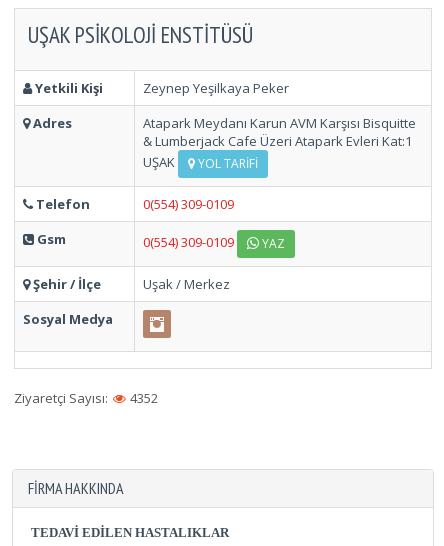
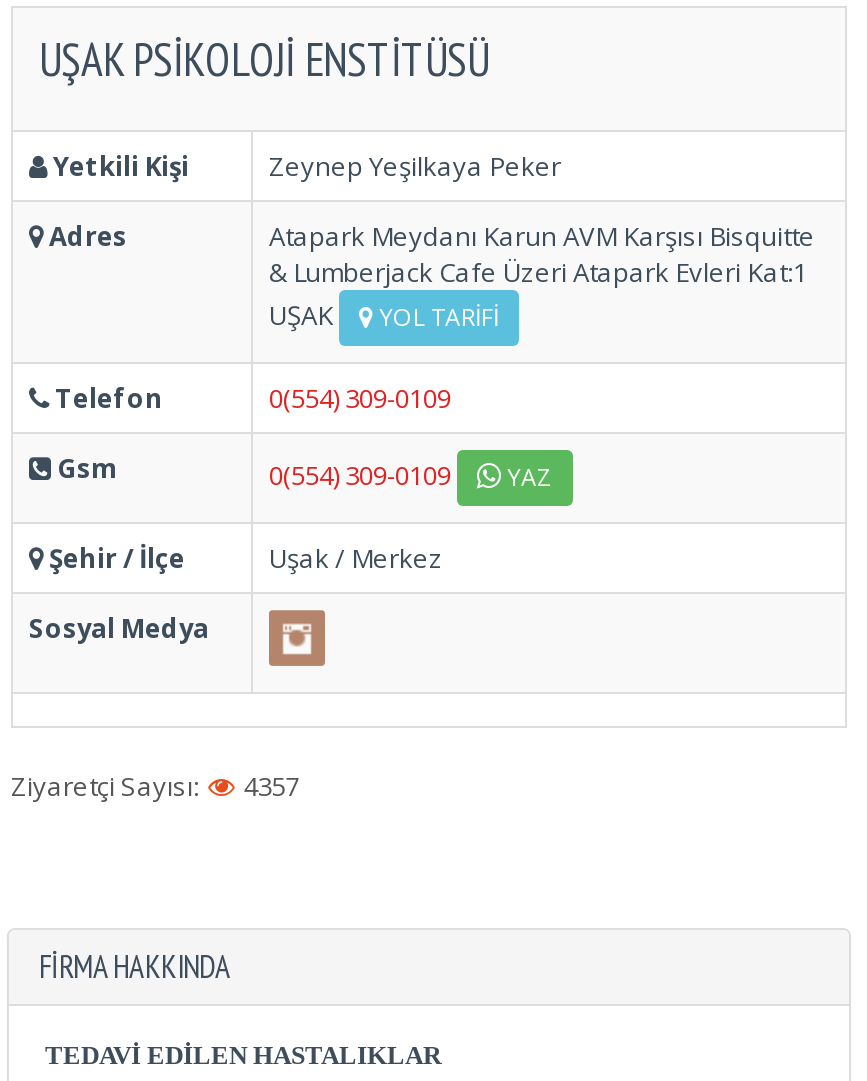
[14,389,158,407] Ziyaretçi Sayısı: 4352 -> [11,769,299,805] Ziyaretçi Sayısı: 4357

